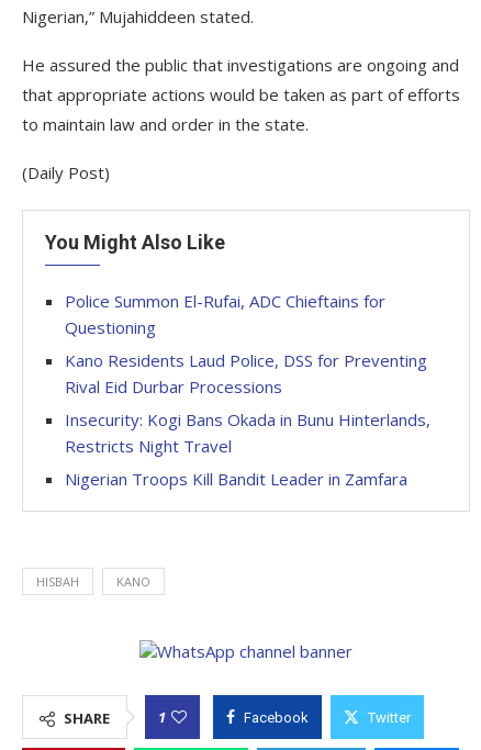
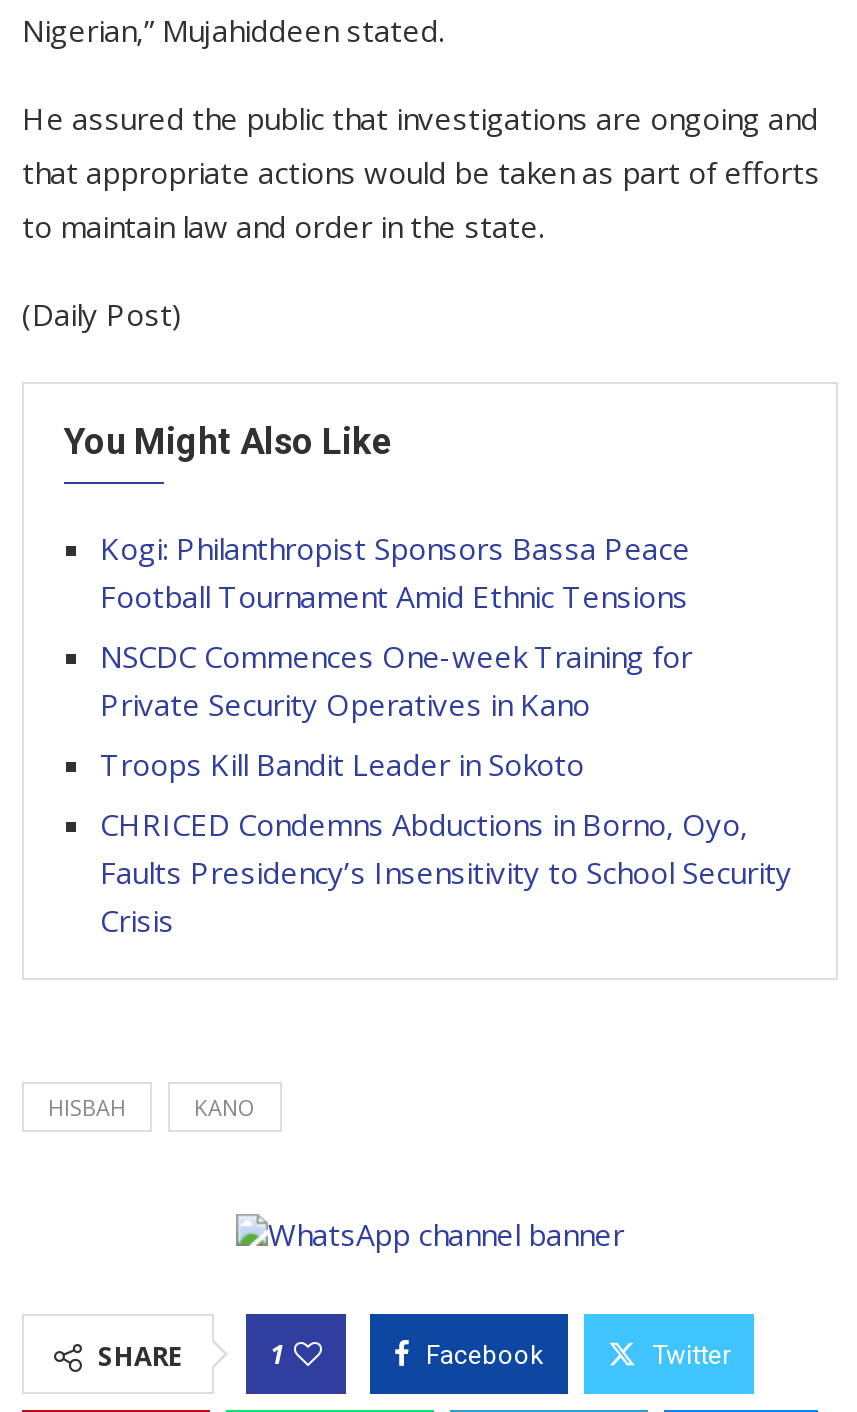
[65,290,385,338] Police Summon El-Rufai, ADC Chieftains for | Questioning -> [100,528,690,616] Kogi: Philanthropist Sponsors Bassa Peace | Football Tournament Amid Ethnic Tensions
[65,349,427,398] Kano Residents Laud Police, DSS for Preventing | Rival Eid Durbar Processions -> [100,636,692,724] NSCDC Commences One-week Training for | Private Security Operatives in Kano
[65,408,430,457] Insecurity: Kogi Bans Okada in Bunu Hinterlands, | Restricts Night Travel -> [100,744,584,784] Troops Kill Bandit Leader in Sokoto
[65,468,407,490] Nigerian Troops Kill Bandit Leader in Zamfara -> [100,804,792,940] CHRICED Condemns Abductions in Borno, Oyo, | Faults Presidency’s Insensitivity to School Security | Crisis

